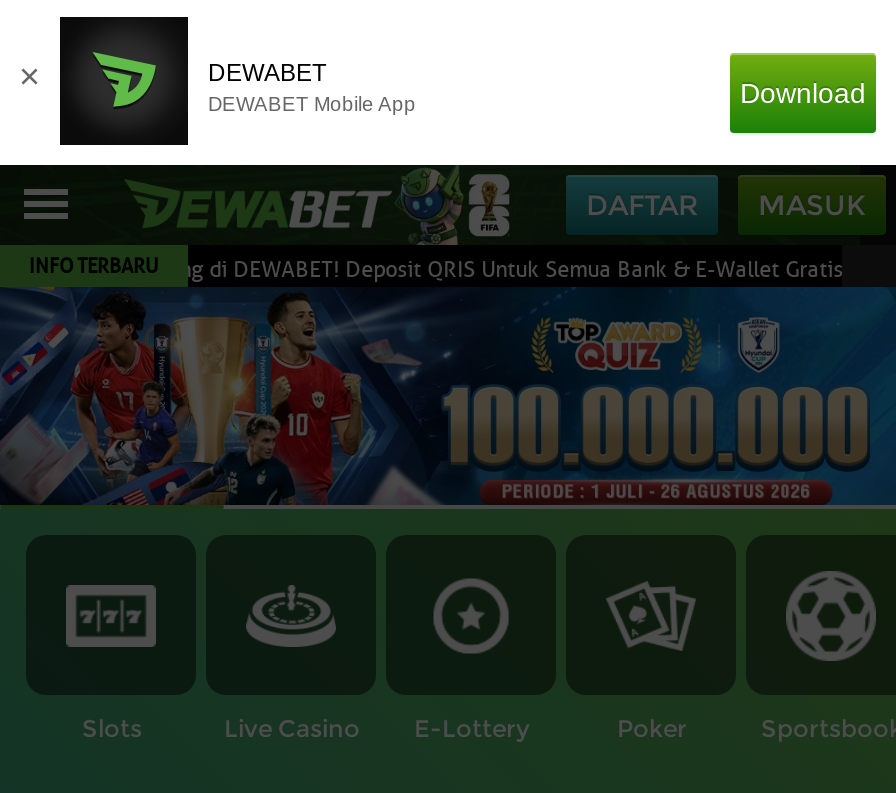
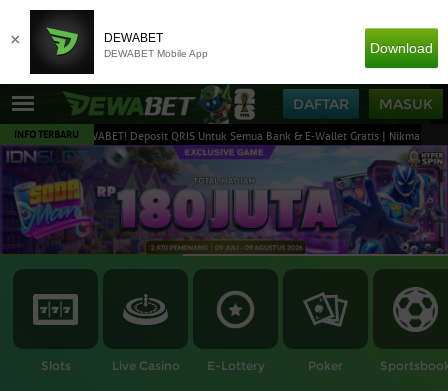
[6,299,890,509] [image] -> [3,151,445,255] [image]

